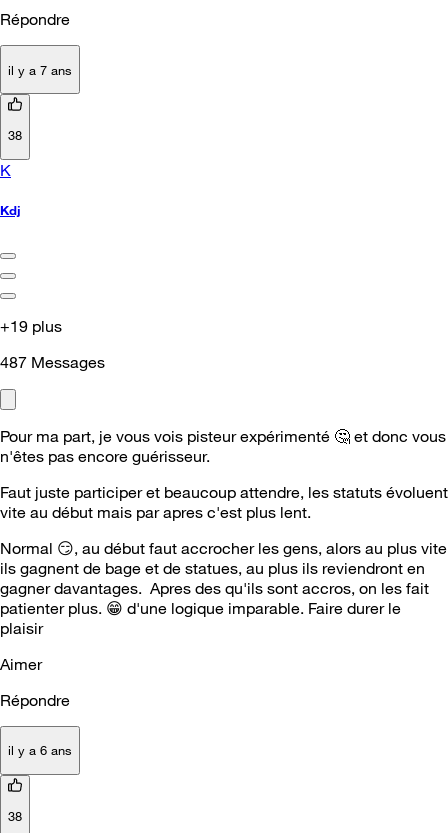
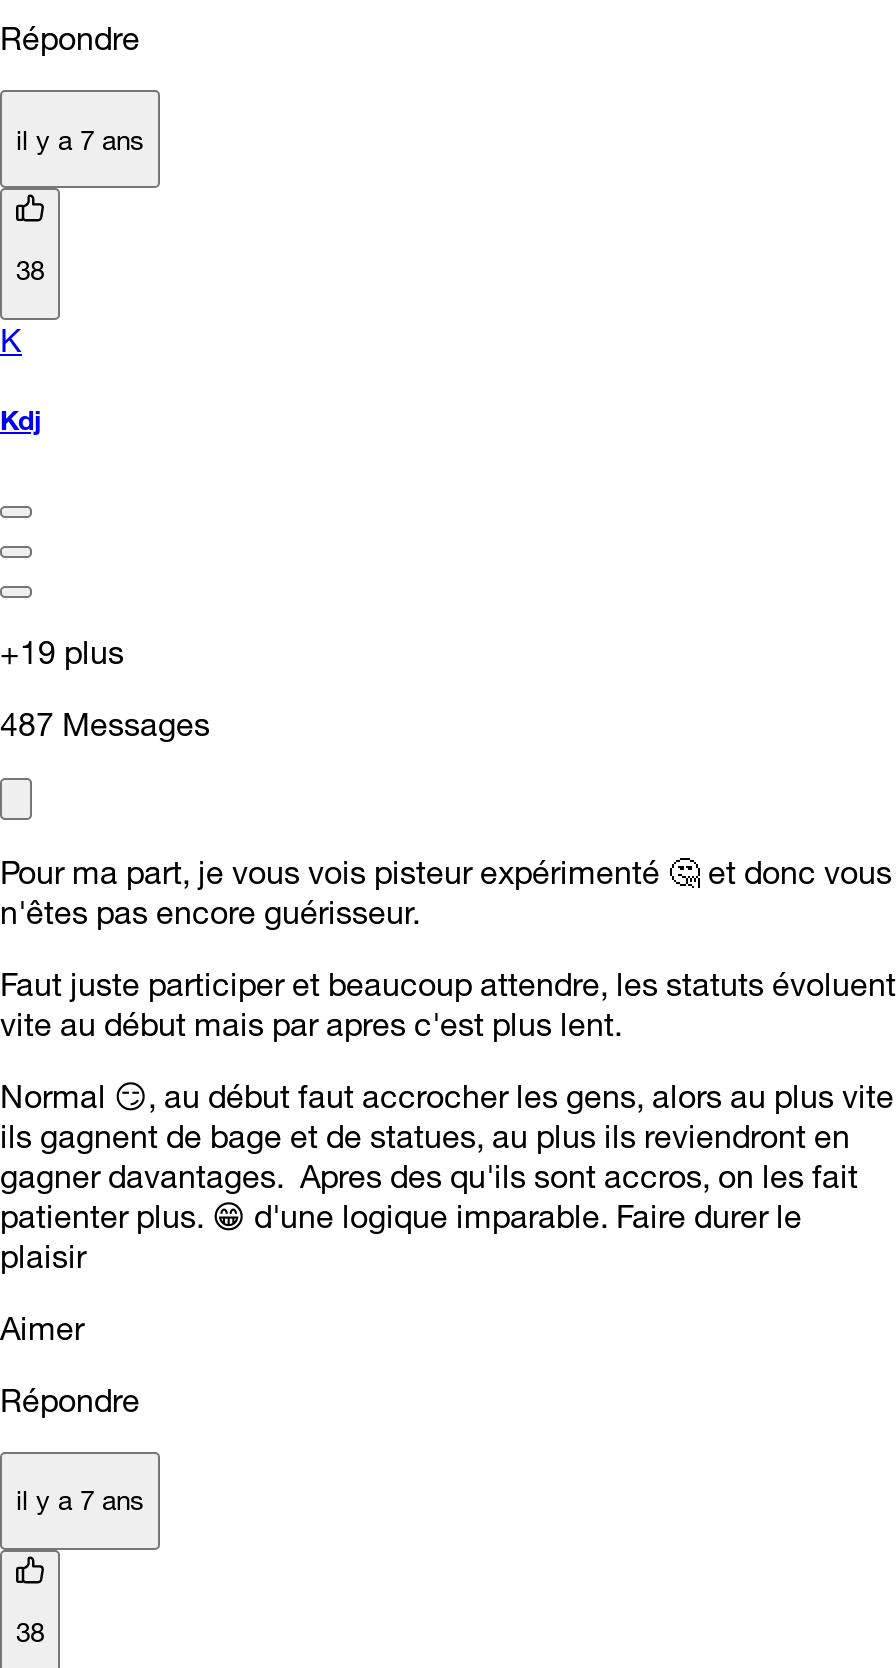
[8,742,72,758] il y a 6 ans -> [16,1484,144,1516] il y a 7 ans

